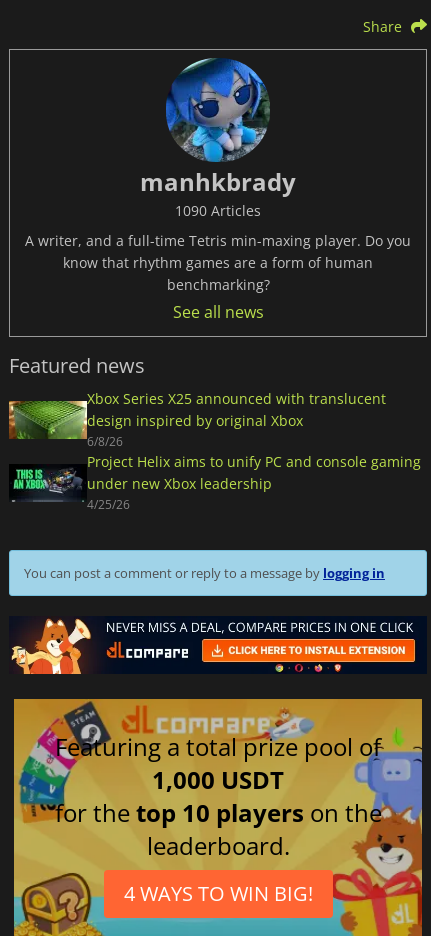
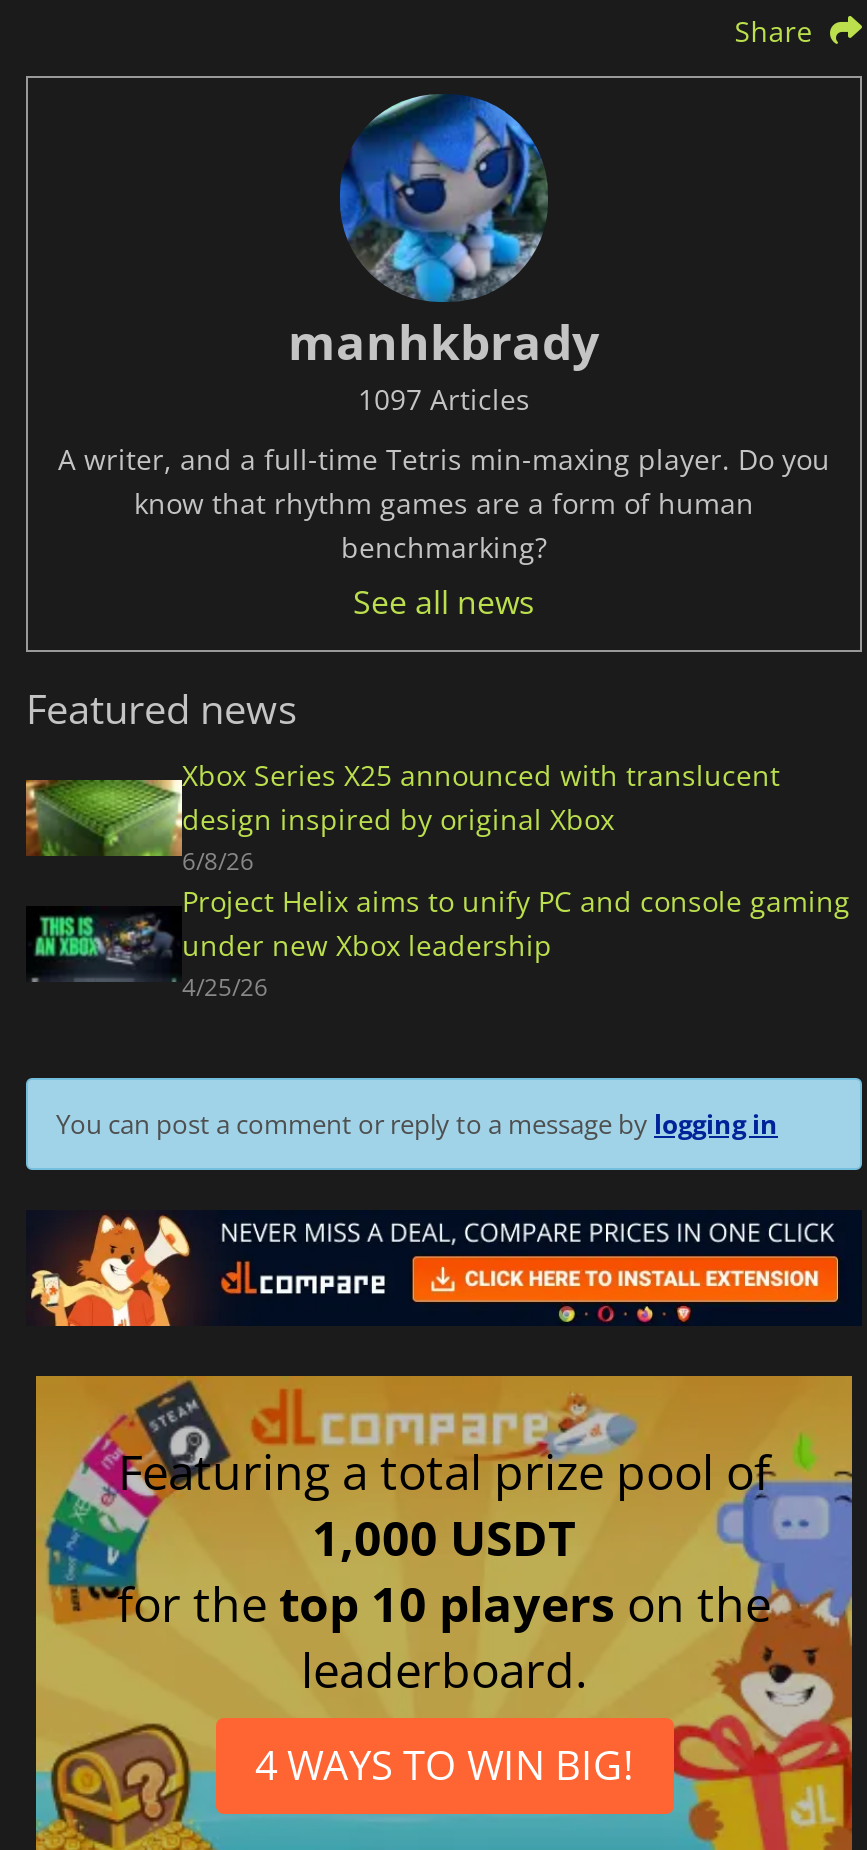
[175,201,261,220] 1090 Articles -> [358,381,530,419] 1097 Articles

